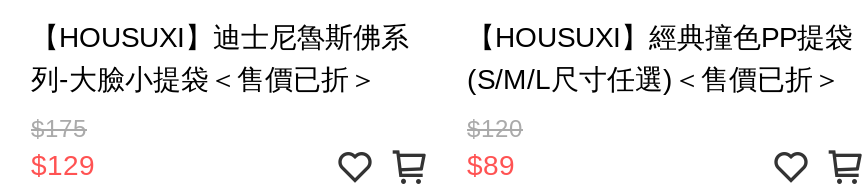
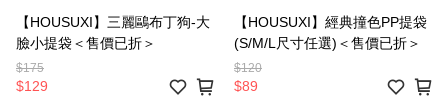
[31,21,409,95] 【HOUSUXI】迪士尼魯斯佛系 | 列-大臉小提袋＜售價已折＞ -> [16,14,210,51] 【HOUSUXI】三麗鷗布丁狗-大 | 臉小提袋＜售價已折＞

